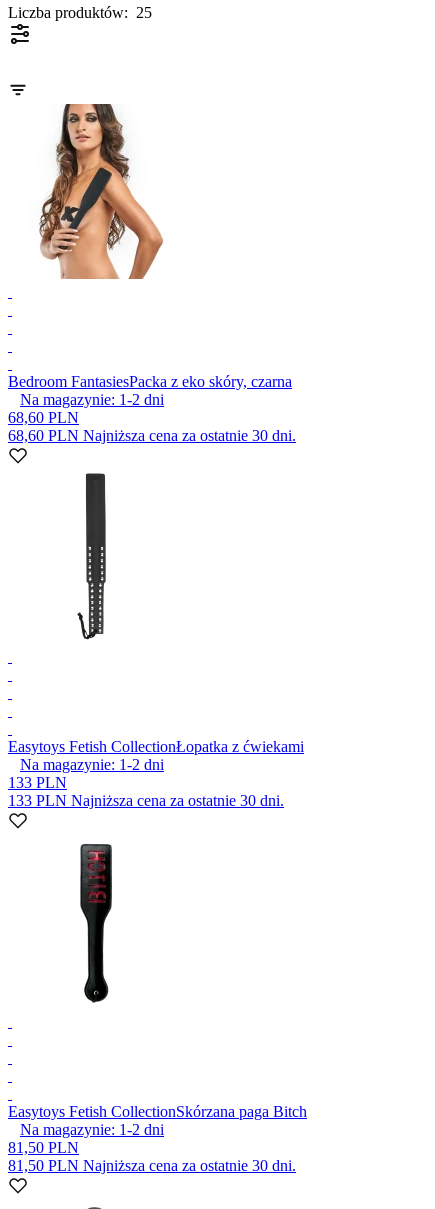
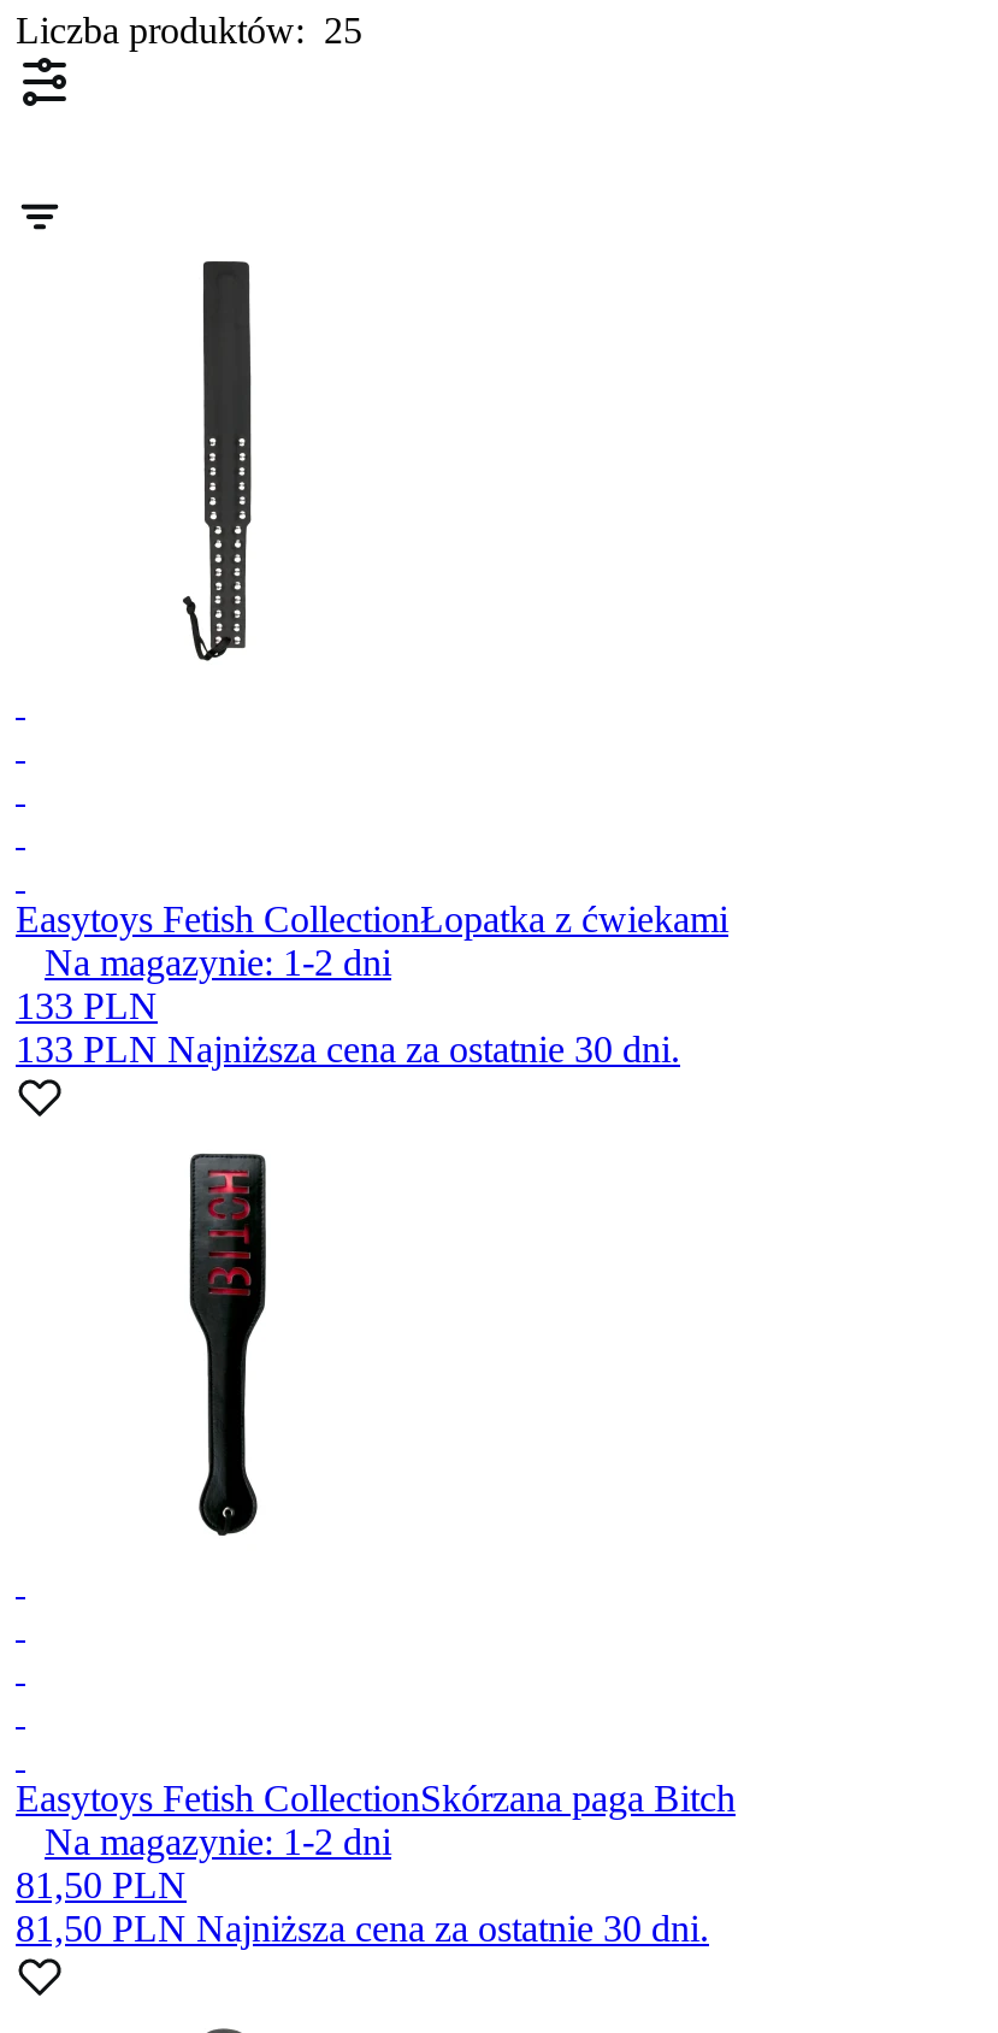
[38,103,164,280] [image] -> none
[8,373,296,444] Bedroom FantasiesPacka z eko skóry, czarna | Na magazynie: 1-2 dni | 68,60 PLN | 68,60 PLN Najniższa cena za ostatnie 30 dni. -> none

